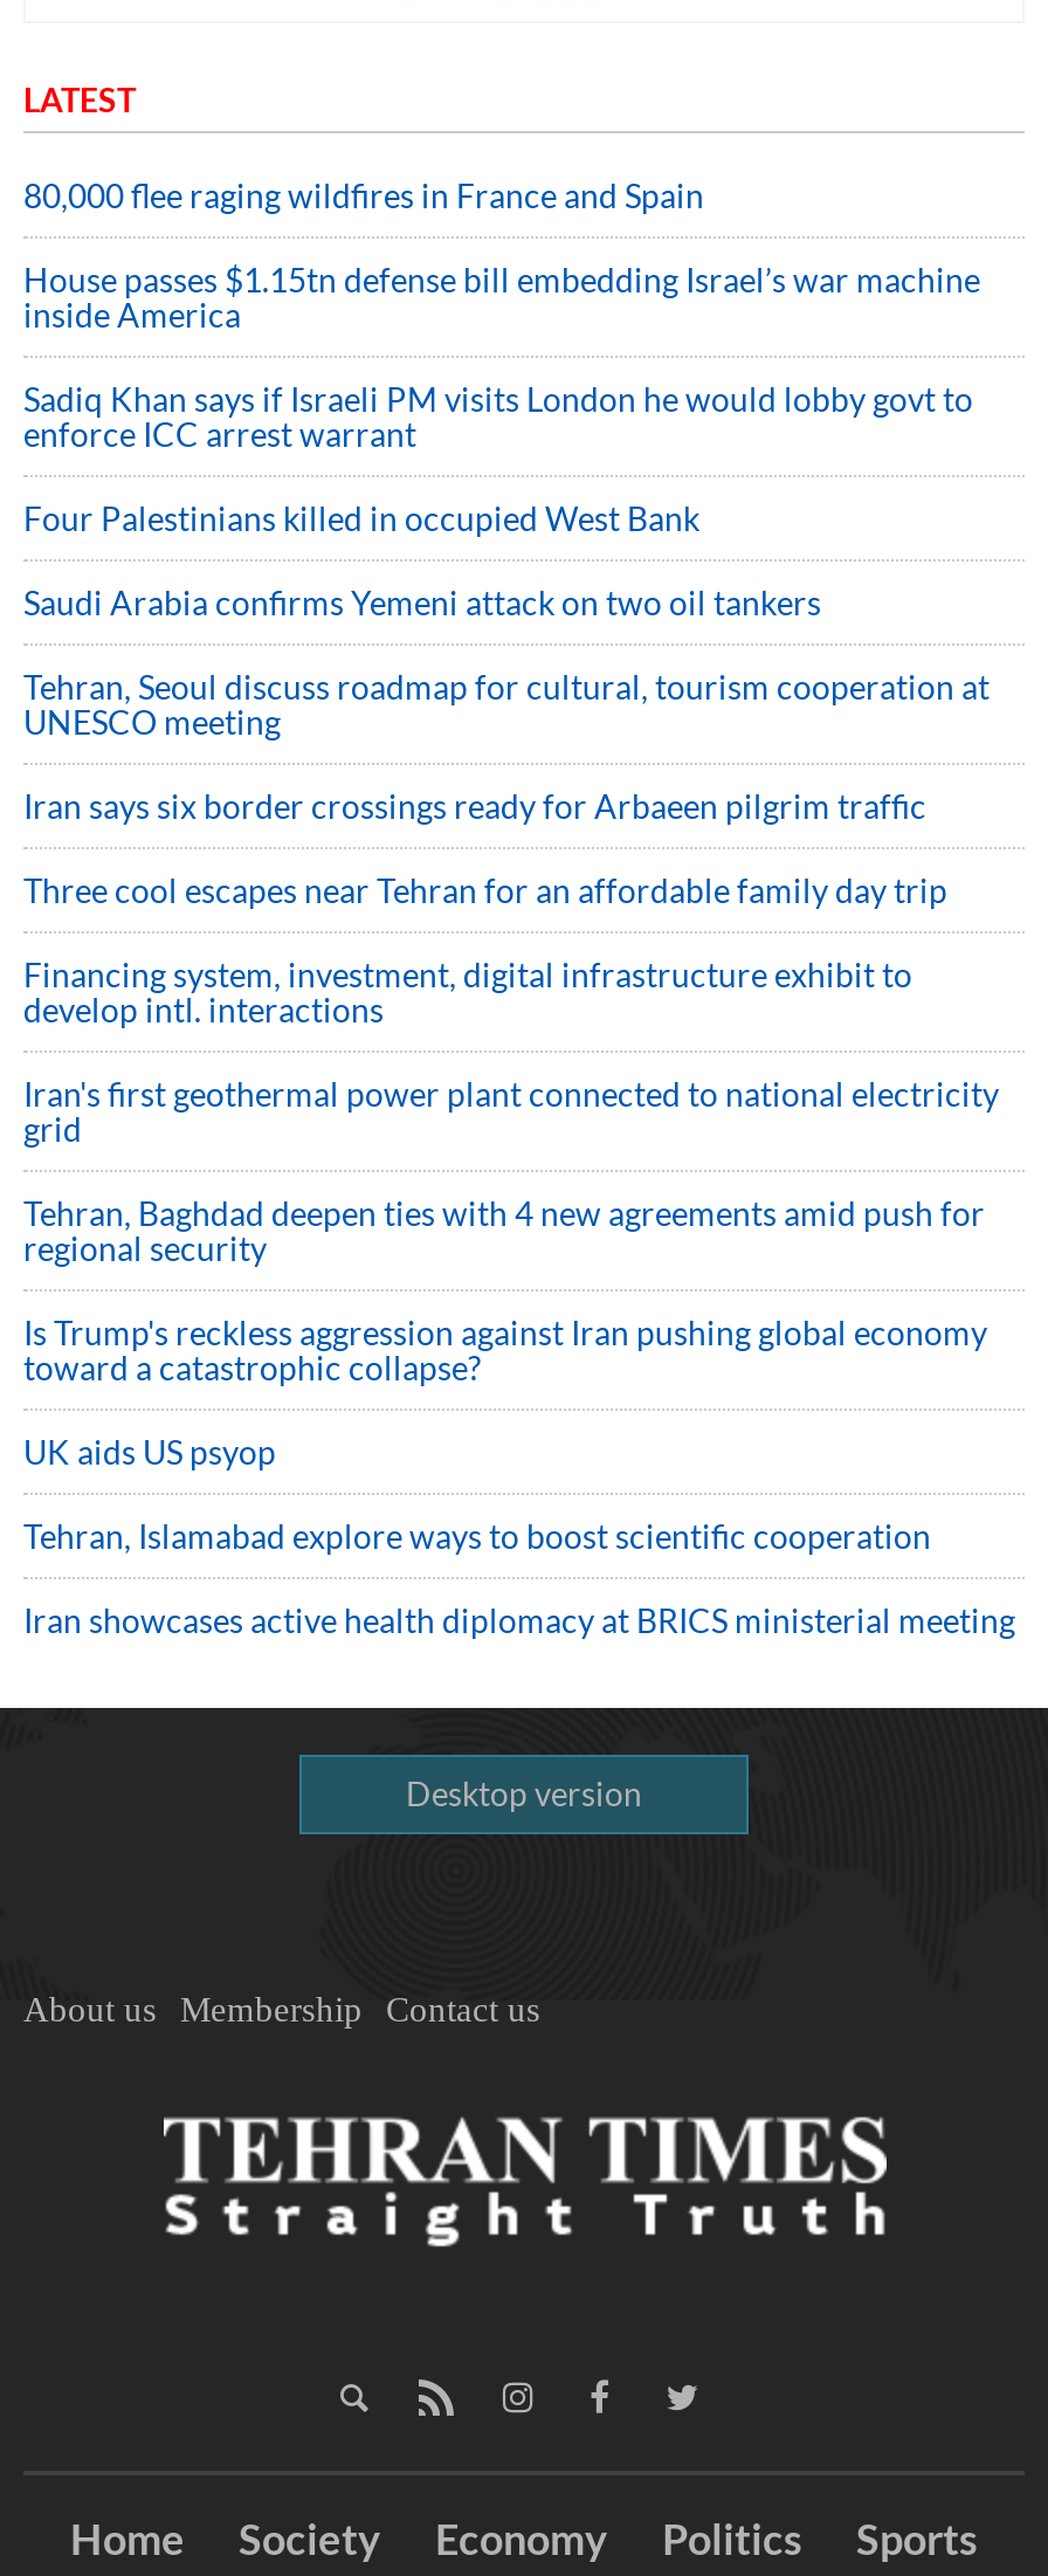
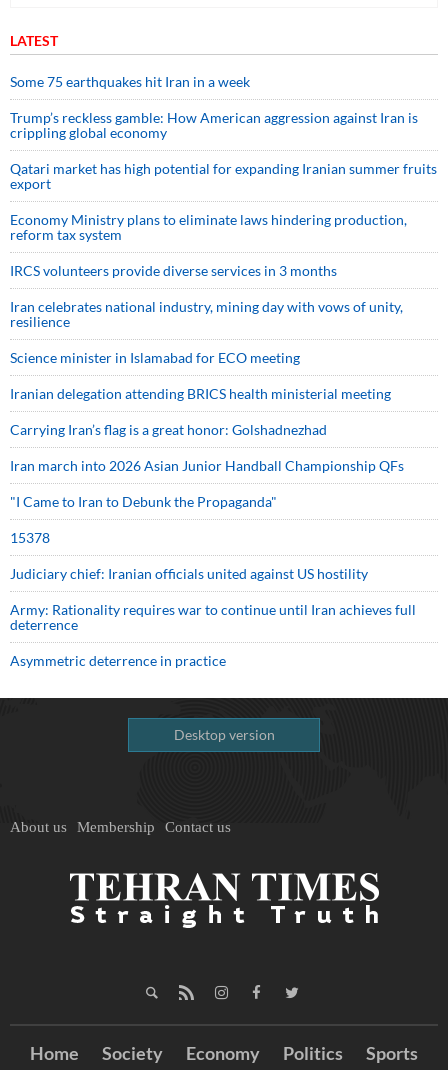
[23,176,704,216] 80,000 flee raging wildfires in France and Spain -> [10,73,250,90] Some 75 earthquakes hit Iran in a week
[23,260,980,335] House passes $1.15tn defense bill embedding Israel’s war machine | inside America -> [10,109,418,141] Trump’s reckless gamble: How American aggression against Iran is | crippling global economy
[23,380,973,455] Sadiq Khan says if Israeli PM visits London he would lobby govt to | enforce ICC arrest warrant -> [10,160,437,192] Qatari market has high potential for expanding Iranian summer fruits | export
[23,499,699,539] Four Palestinians killed in occupied West Bank -> [10,211,407,243] Economy Ministry plans to eliminate laws hindering production, | reform tax system
[23,583,821,623] Saudi Arabia confirms Yemeni attack on two oil tankers -> [10,262,337,279] IRCS volunteers provide diverse services in 3 months
[23,668,990,742] Tehran, Seoul discuss roadmap for cultural, tourism cooperation at | UNESCO meeting -> [10,298,403,330] Iran celebrates national industry, mining day with vows of unity, | resilience
[23,787,926,827] Iran says six border crossings ready for Arbaeen pilgrim traffic -> [10,349,300,366] Science minister in Islamabad for ECO meeting
[23,871,947,911] Three cool escapes near Tehran for an affordable family day trip -> [10,385,391,402] Iranian delegation attending BRICS health ministerial meeting
[23,955,912,1030] Financing system, investment, digital infrastructure exhibit to | develop intl. interactions -> [10,421,327,438] Carrying Iran’s flag is a great honor: Golshadnezhad
[23,1075,999,1149] Iran's first geothermal power plant connected to national electricity | grid -> [10,457,404,474] Iran march into 2026 Asian Junior Handball Championship QFs
[23,1194,985,1269] Tehran, Baghdad deepen ties with 4 new agreements amid push for | regional security -> [10,493,277,510] "I Came to Iran to Debunk the Propaganda"
[23,1313,987,1388] Is Trump's reckless aggression against Iran pushing global economy | toward a catastrophic collapse? -> [10,529,50,546] 15378
[23,1433,276,1472] UK aids US psyop -> [10,565,374,582] Judiciary chief: Iranian officials united against US hostility
[23,1517,931,1557] Tehran, Islamabad explore ways to boost scientific cooperation -> [10,601,416,633] Army: Rationality requires war to continue until Iran achieves full | deterrence
[23,1601,1015,1641] Iran showcases active health diplomacy at BRICS ministerial meeting -> [10,652,226,669] Asymmetric deterrence in practice

